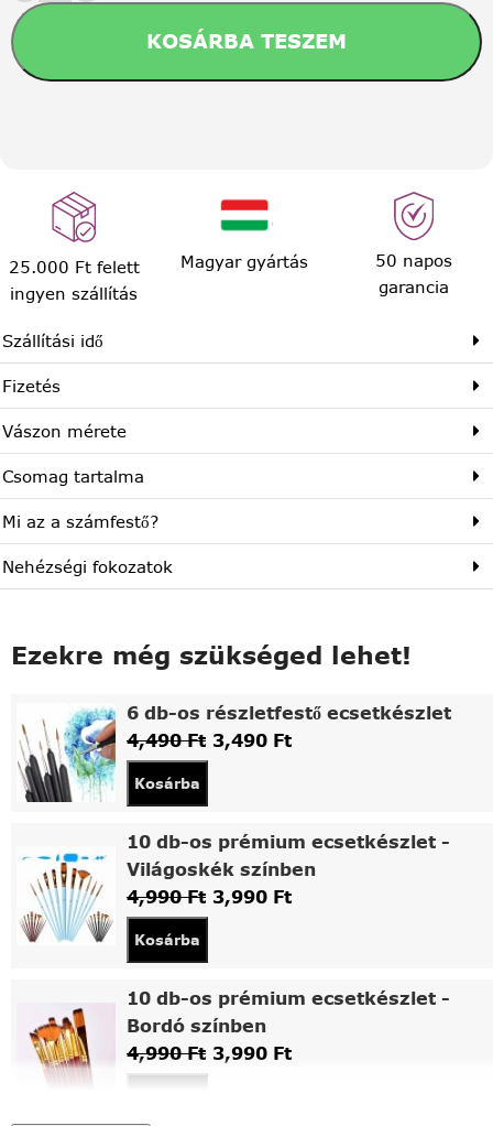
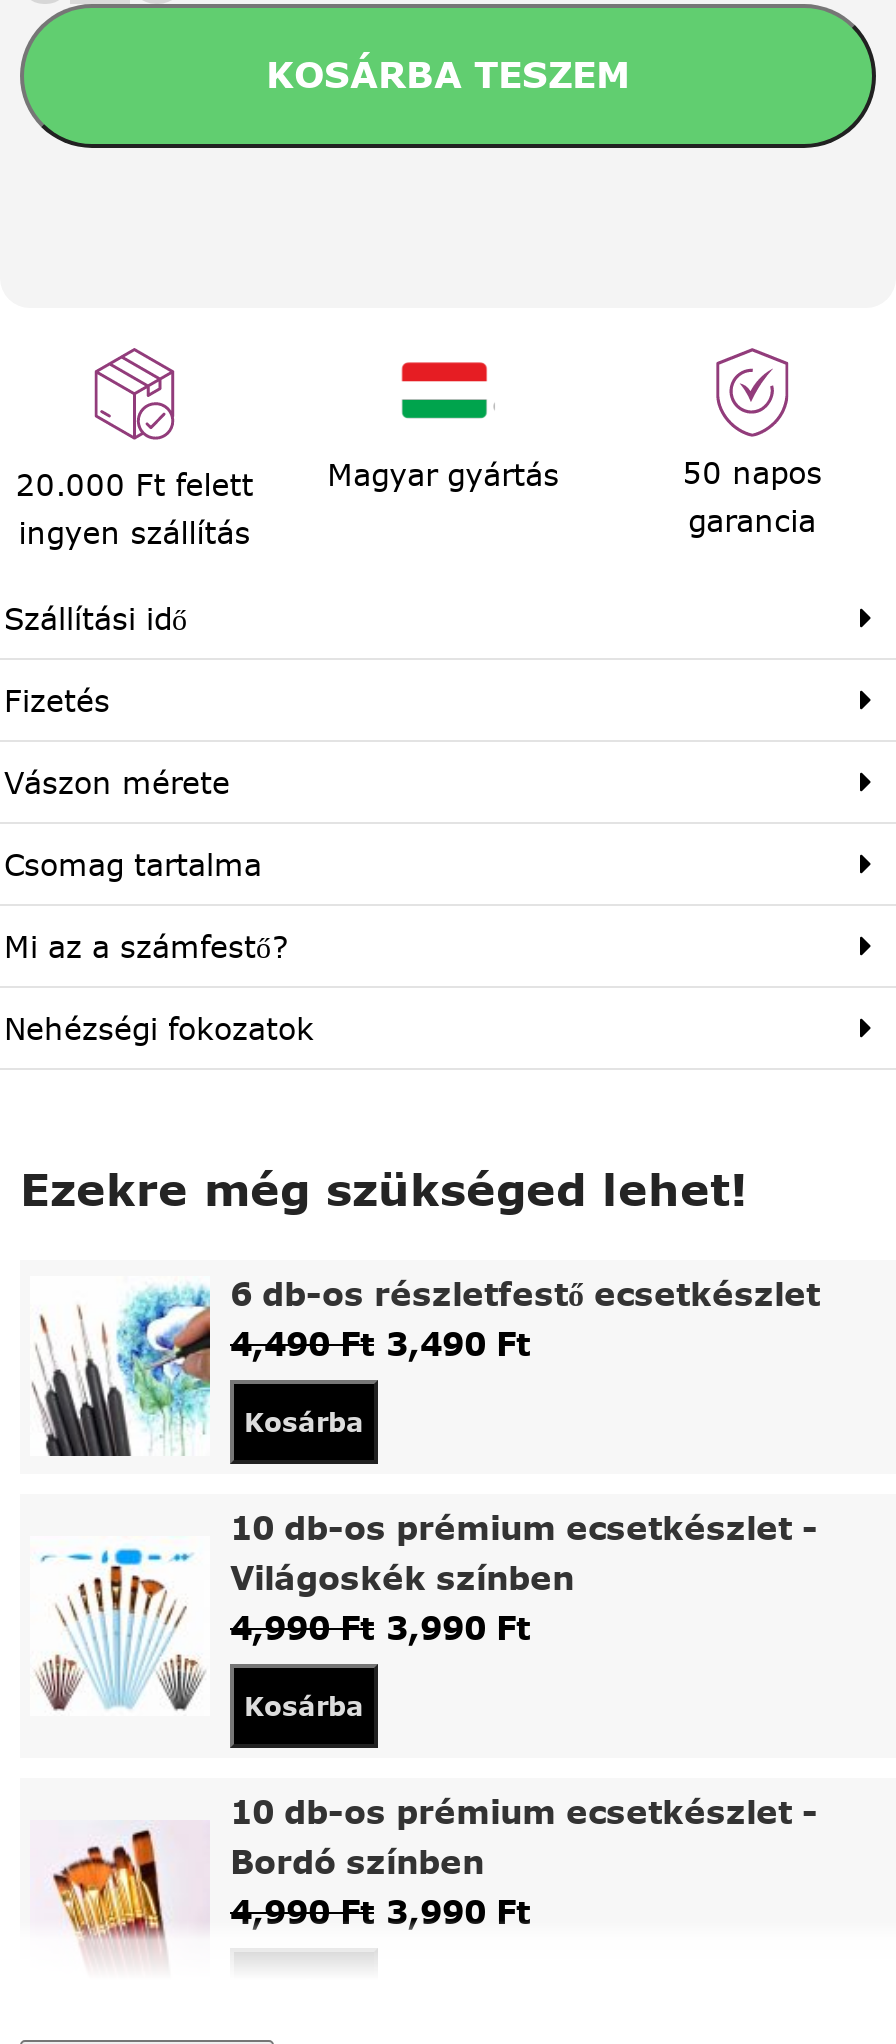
[8,250,308,279] 25.000 Ft felett Magyar gyártás -> [15,454,559,506] 20.000 Ft felett Magyar gyártás

